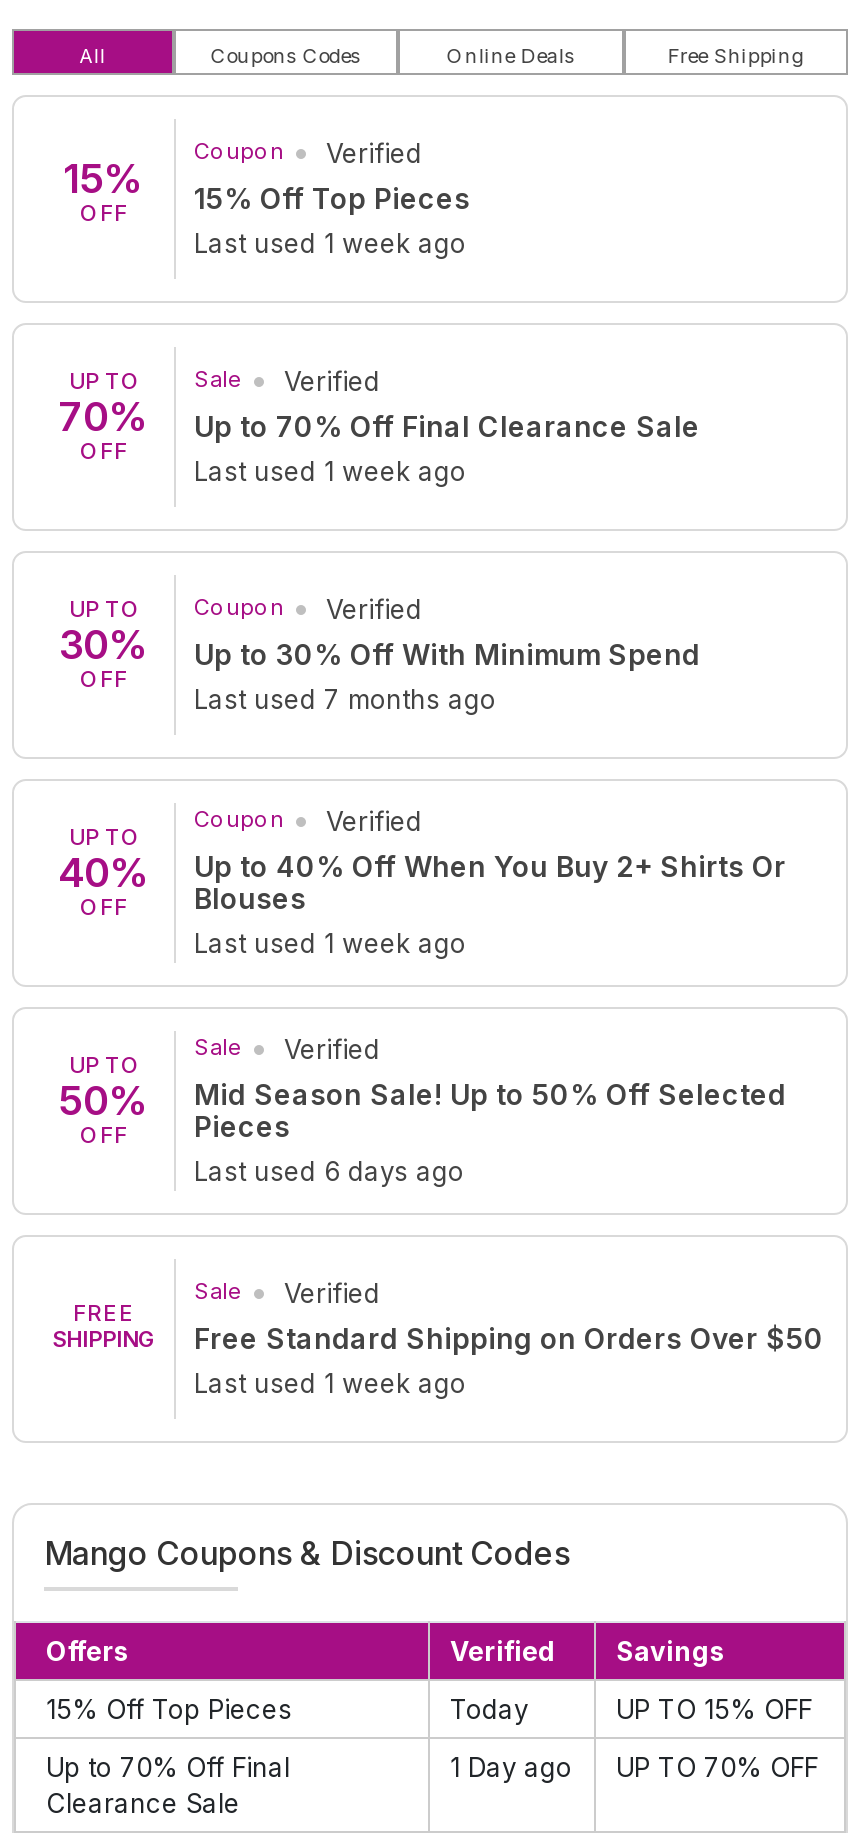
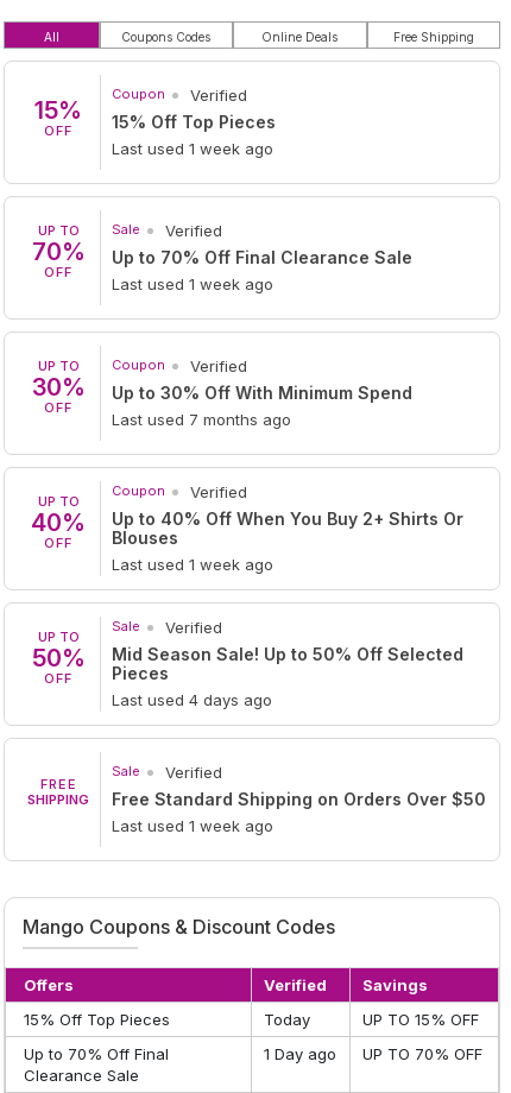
[194,1155,464,1187] Last used 6 days ago -> [112,690,272,709] Last used 4 days ago

